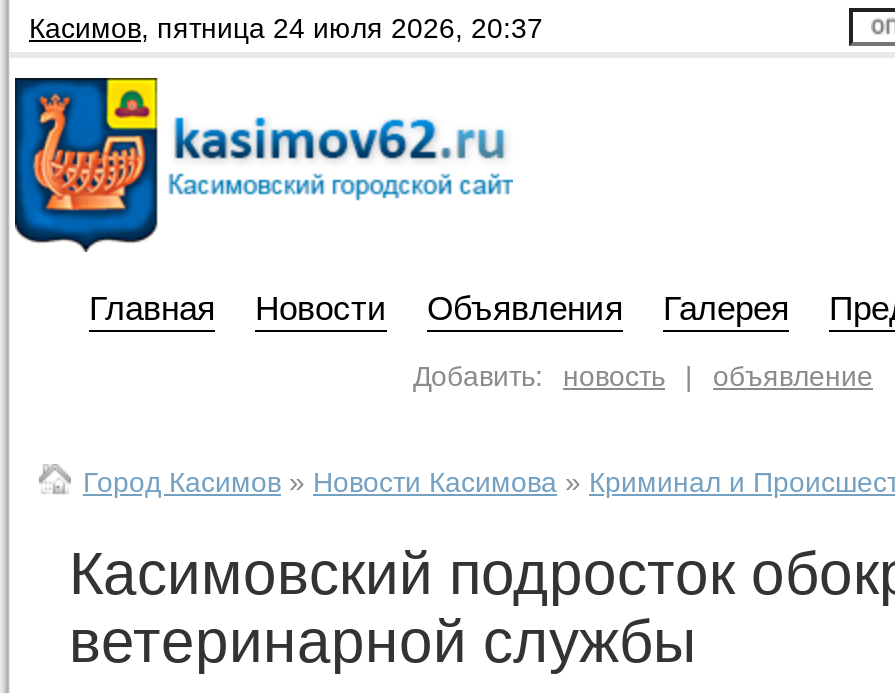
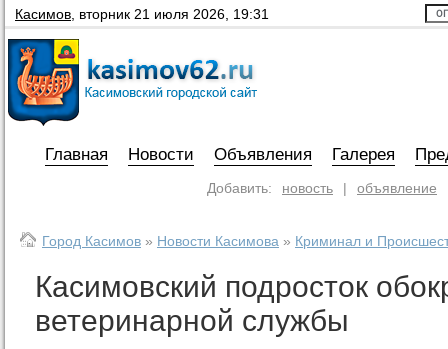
[29,12,543,44] Касимов, пятница 24 июля 2026, 20:37 -> [15,6,269,22] Касимов, вторник 21 июля 2026, 19:31

